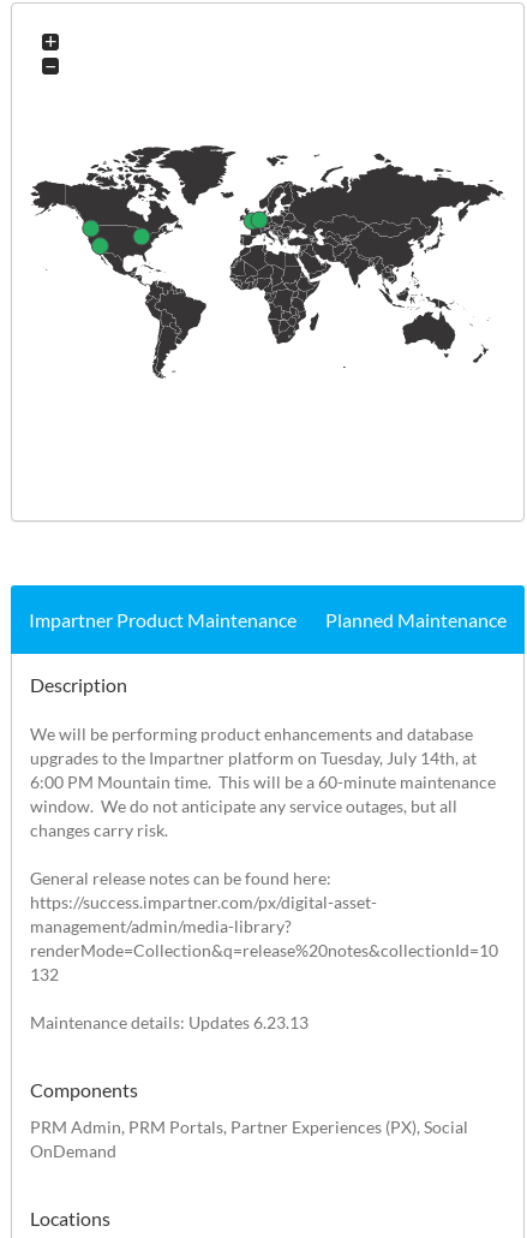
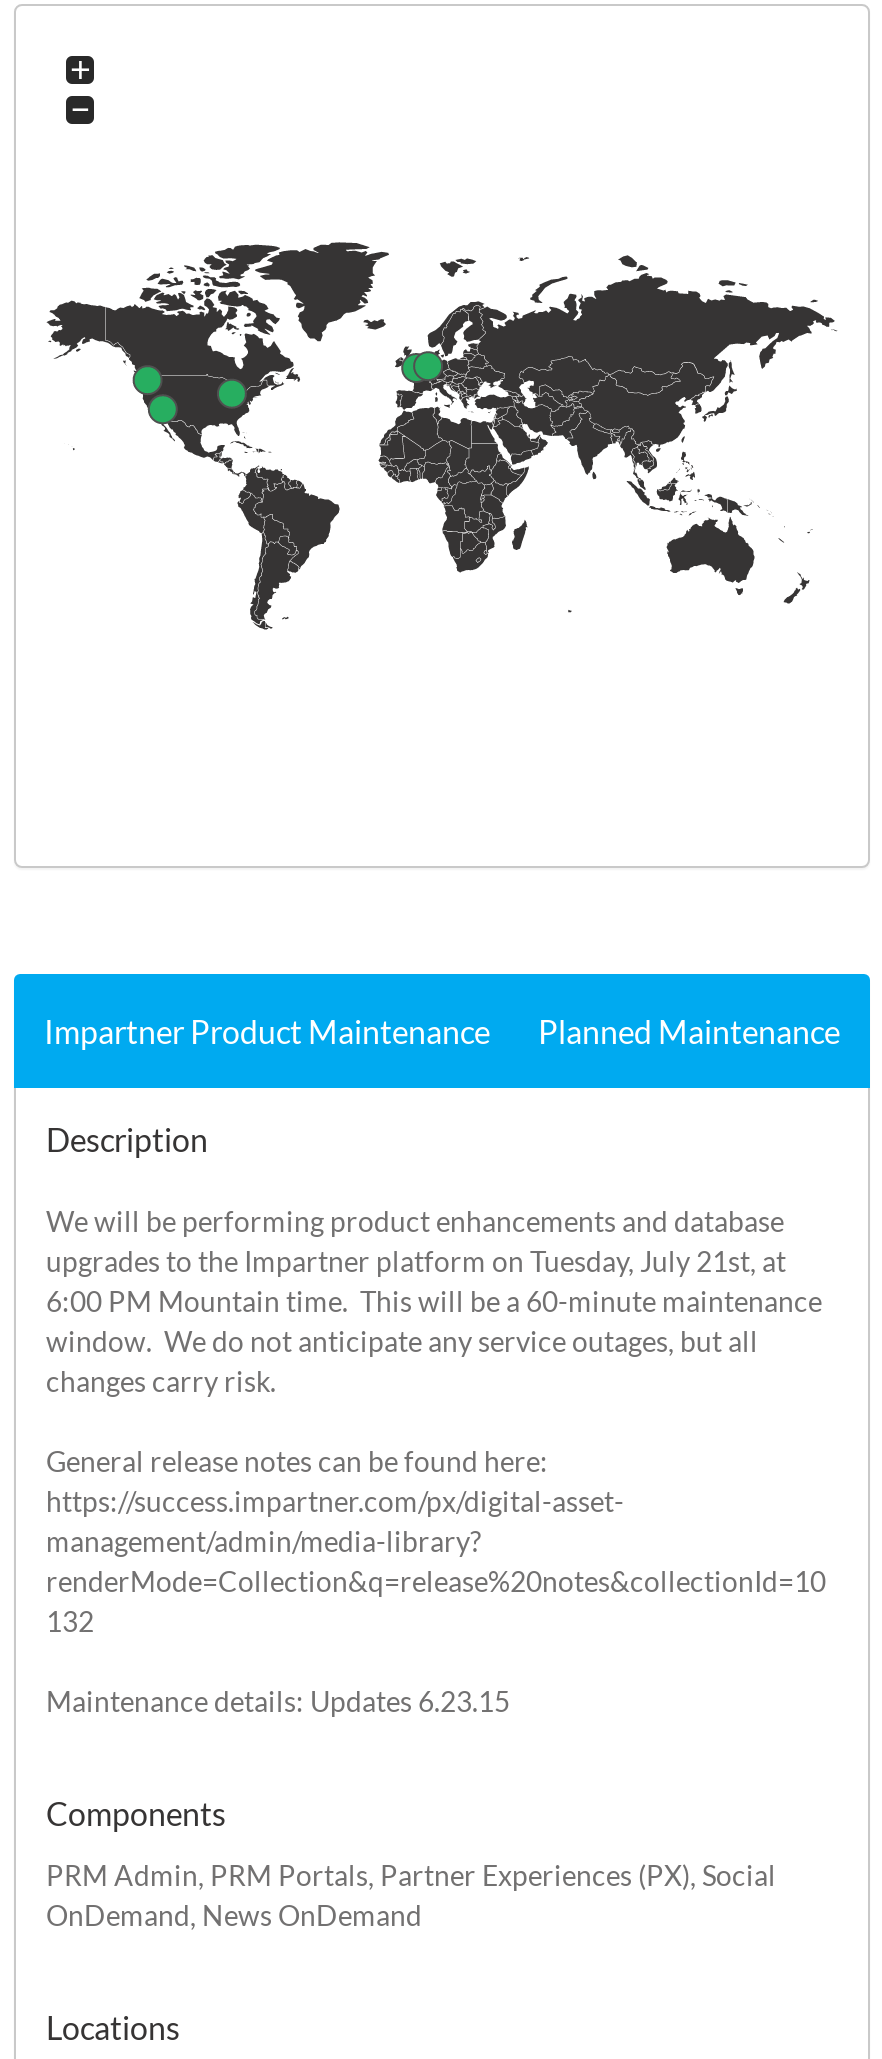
[30,748,477,768] upgrades to the Impartner platform on Tuesday, July 14th, at -> [46,1244,786,1278] upgrades to the Impartner platform on Tuesday, July 21st, at
[30,1012,309,1032] Maintenance details: Updates 6.23.13 -> [46,1684,510,1718] Maintenance details: Updates 6.23.15
[30,1141,116,1161] OnDemand -> [46,1898,422,1932] OnDemand, News OnDemand

